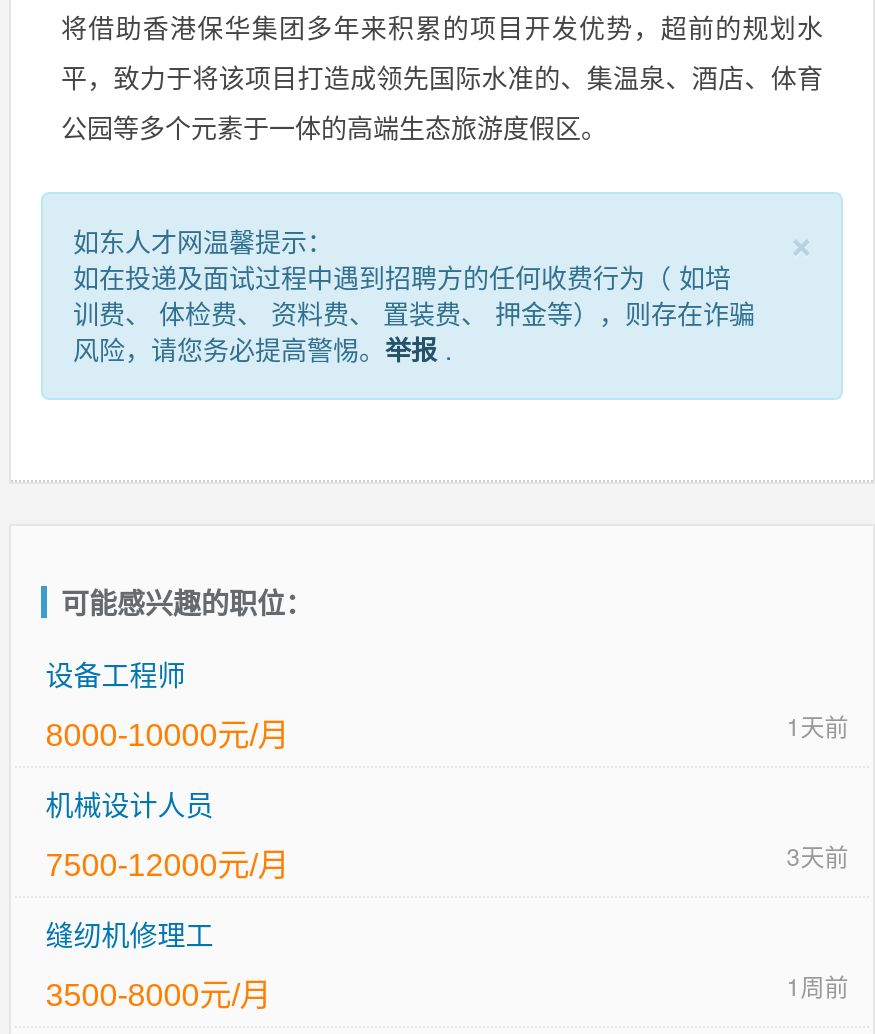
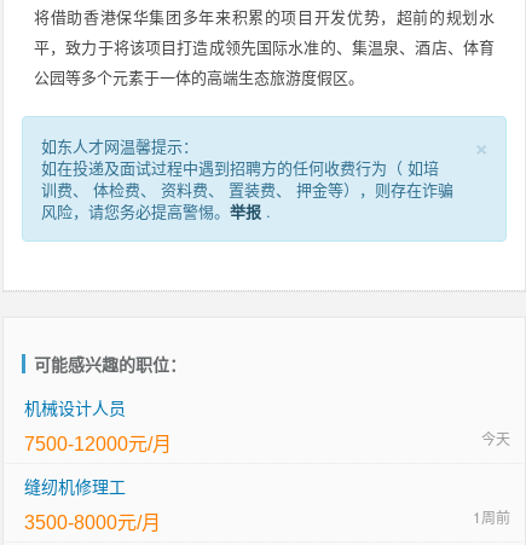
[45,662,849,752] 设备工程师 | 8000-10000元/月 | 1天前 -> none
[787,838,849,872] 3天前 -> [481,428,510,448] 今天

